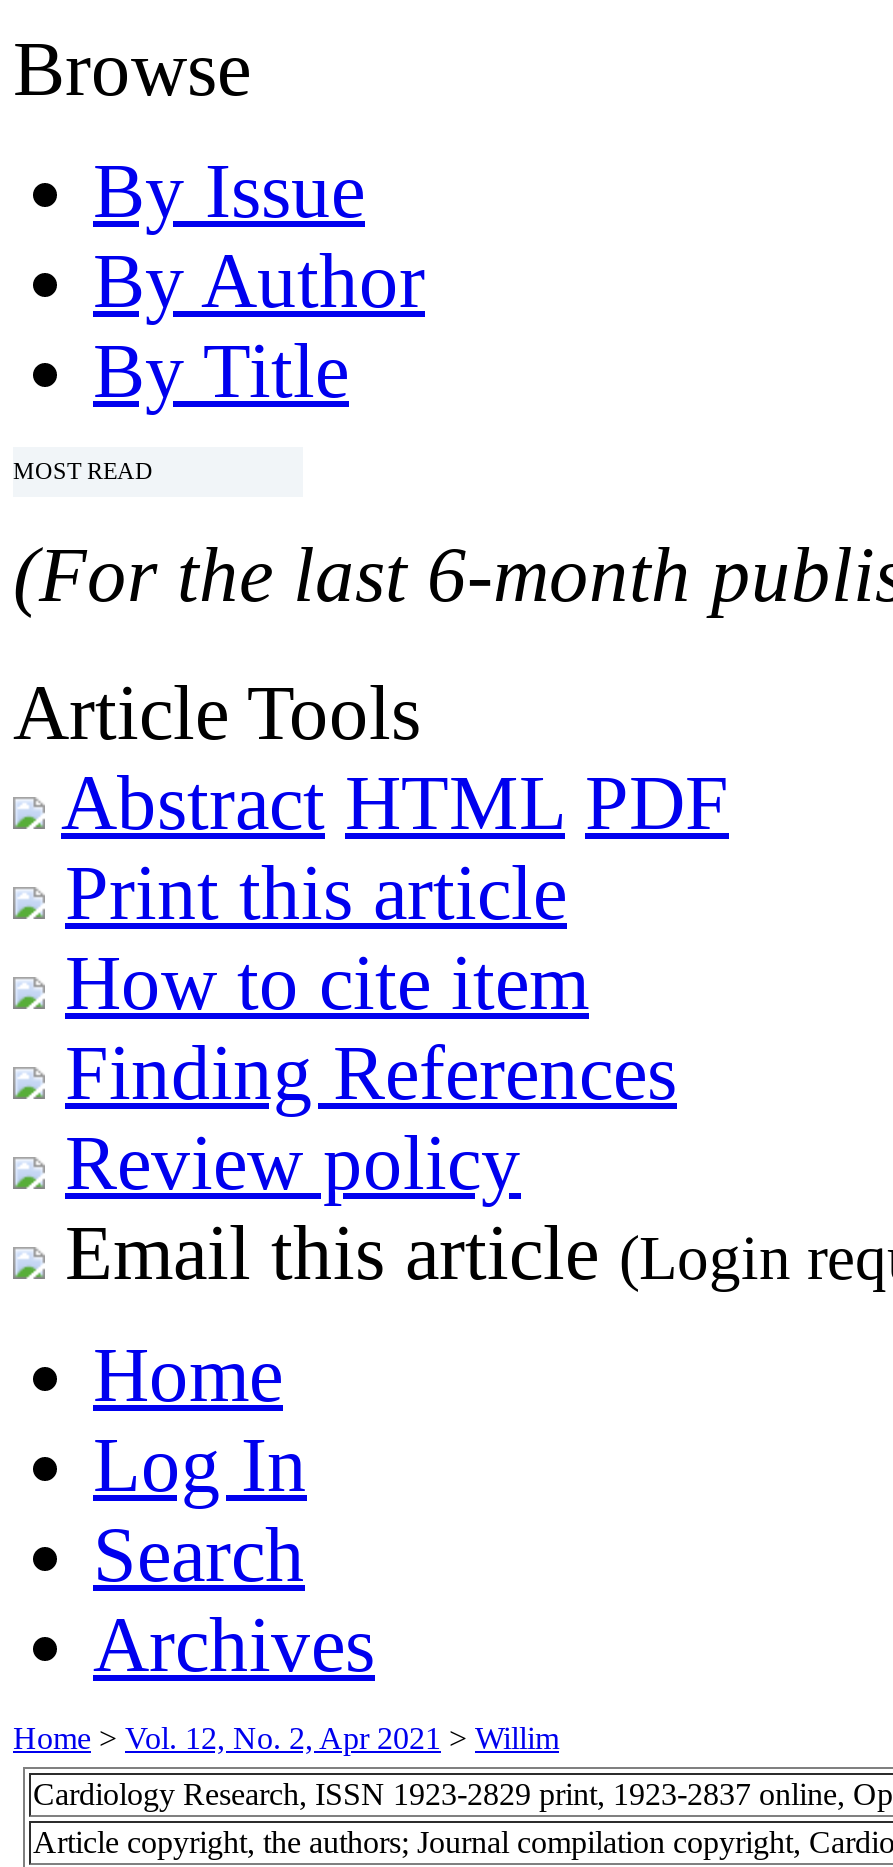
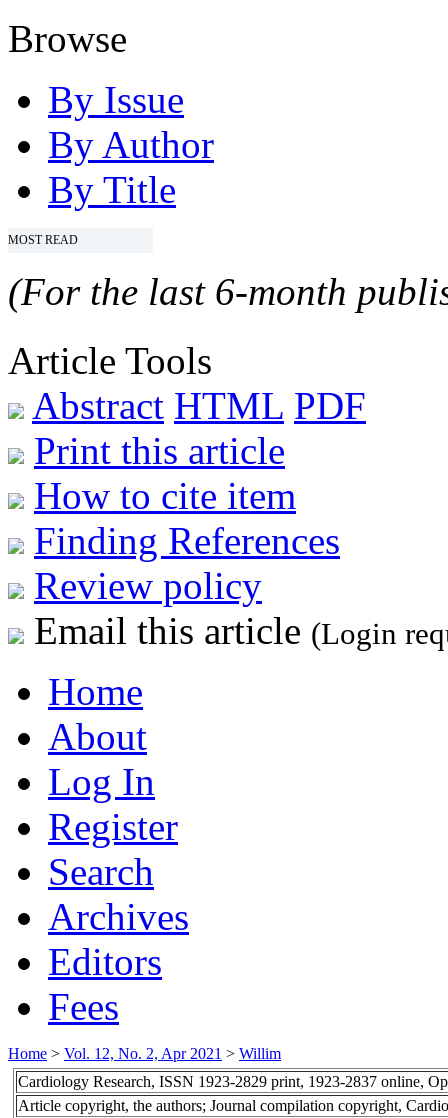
none -> [48,715,147,758] About
none -> [48,805,178,848] Register
none -> [48,940,162,1028] Editors | Fees

